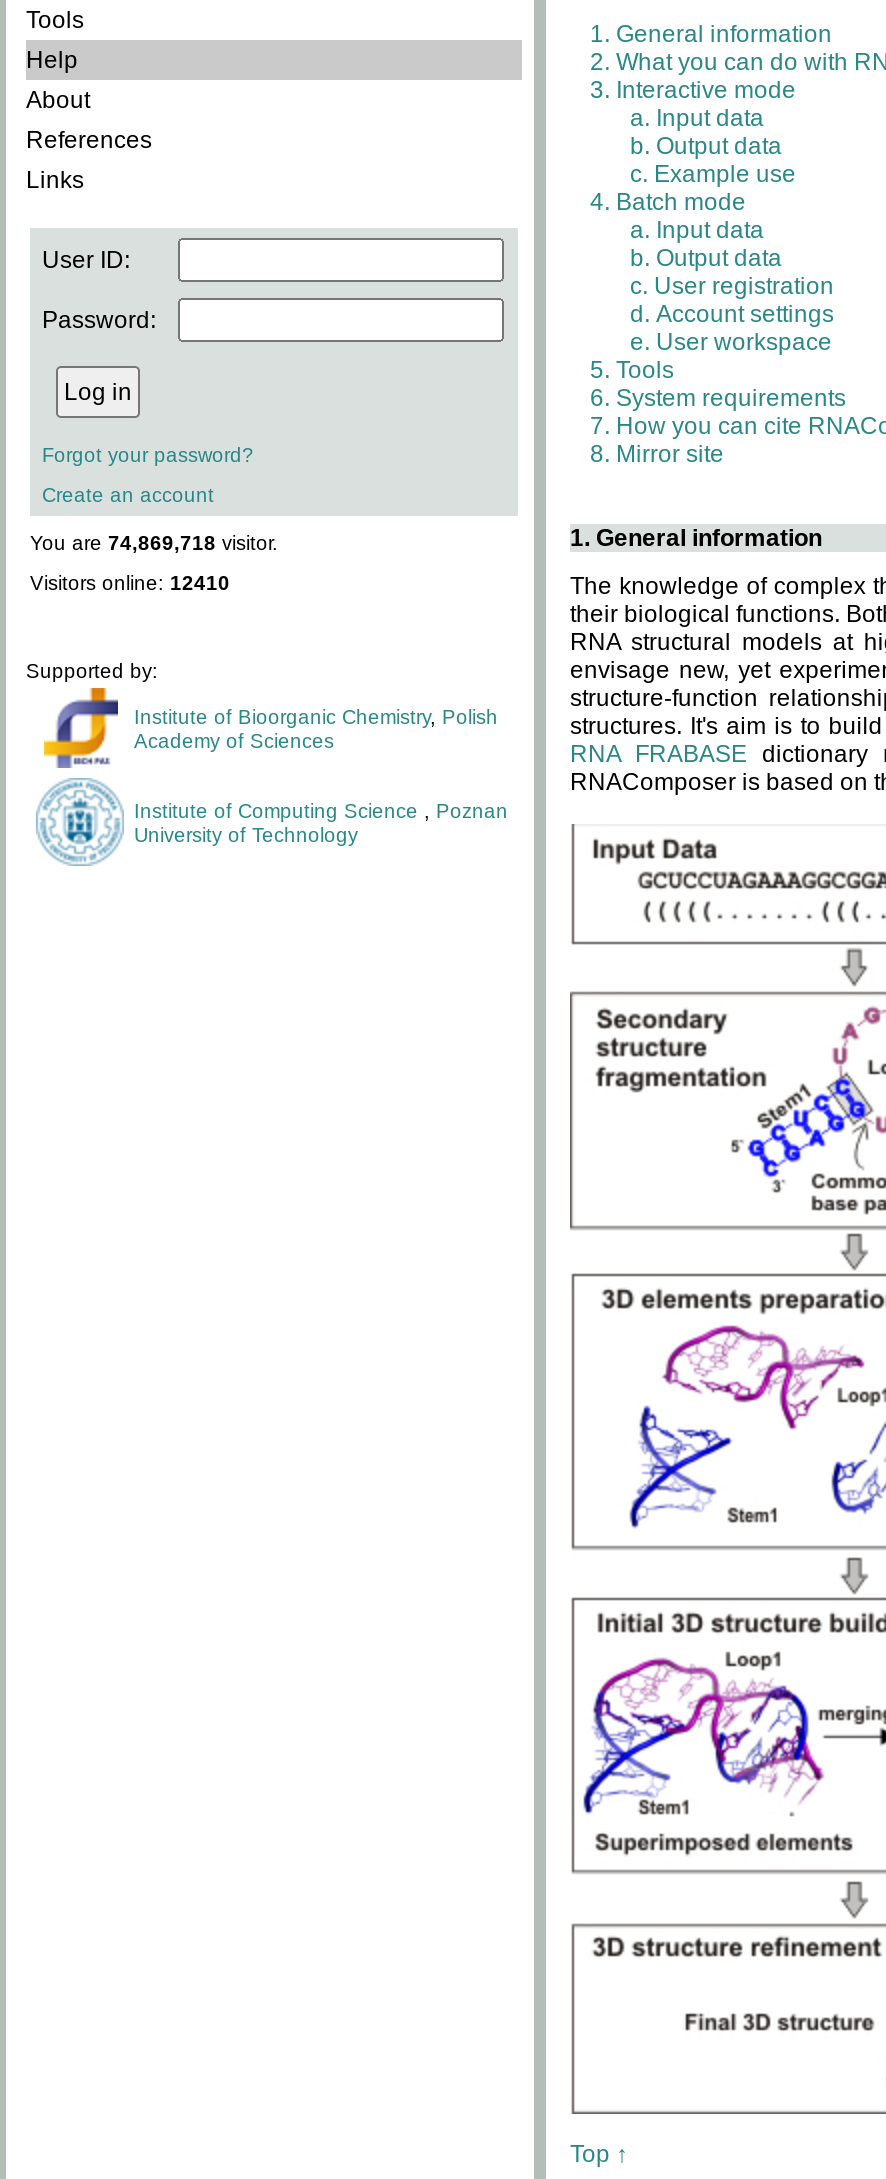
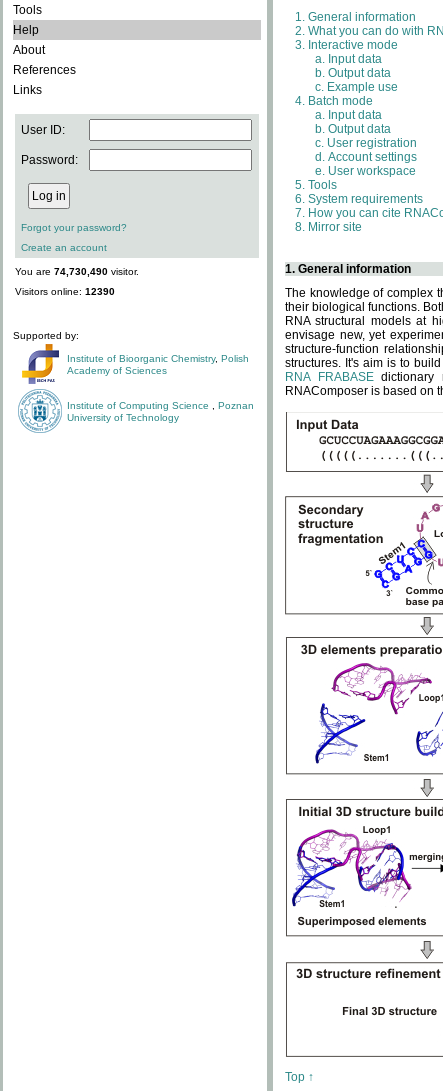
[30,532,278,554] You are 74,869,718 visitor. -> [15,266,139,277] You are 74,730,490 visitor.
[30,572,230,594] Visitors online: 12410 -> [15,286,115,297] Visitors online: 12390

